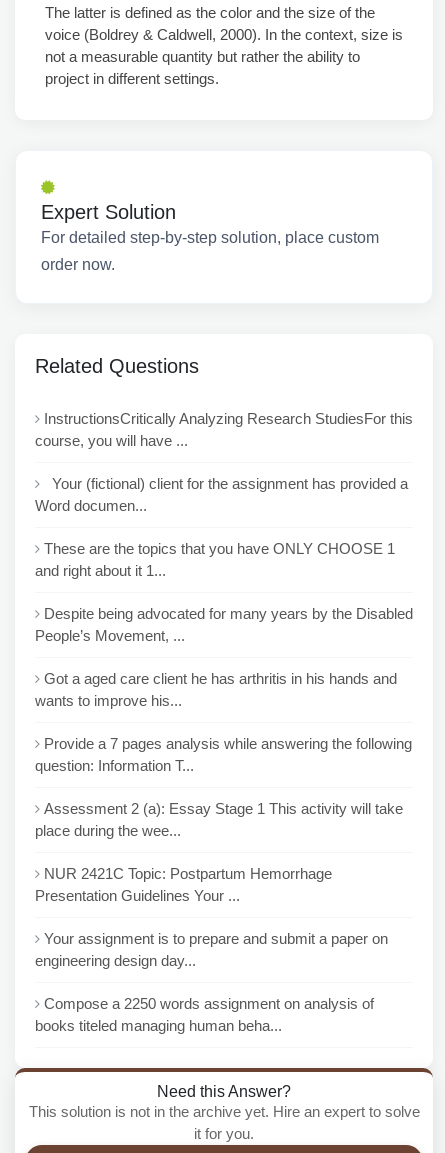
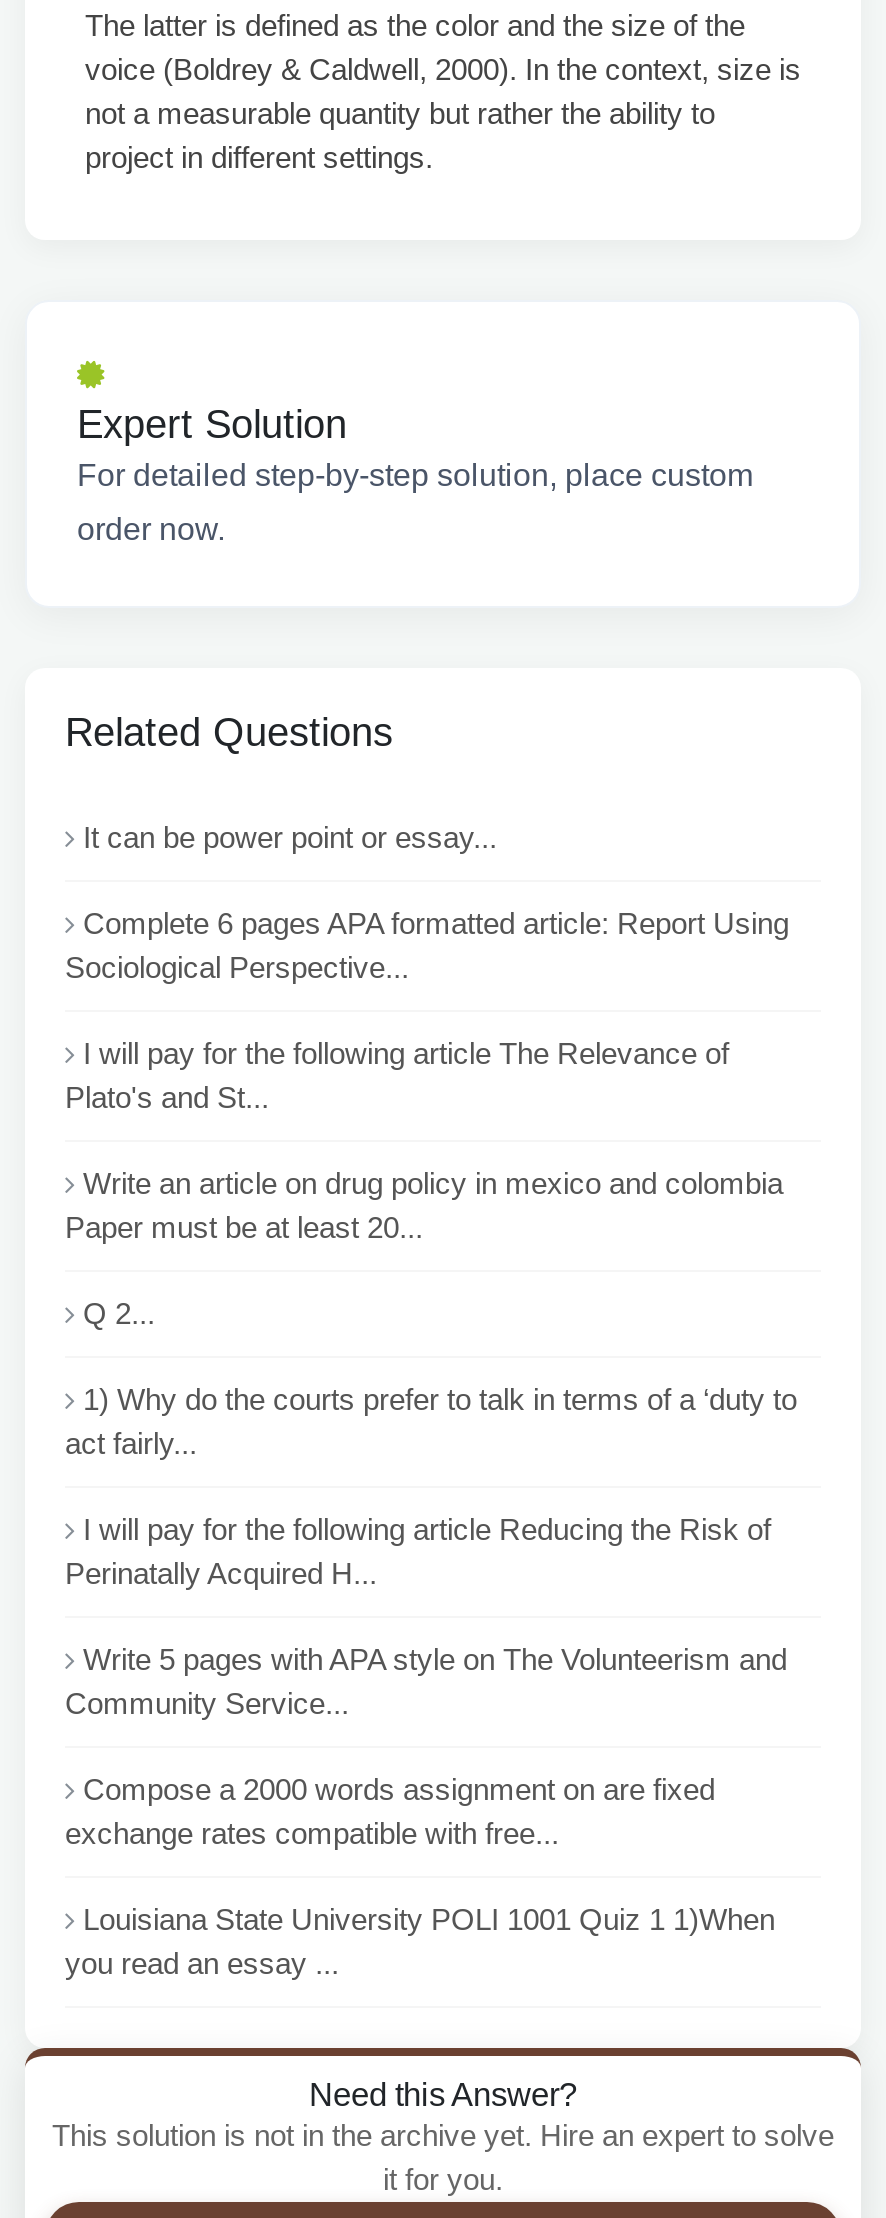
[35,410,413,449] InstructionsCritically Analyzing Research StudiesFor this | course, you will have ... -> [83,820,497,854] It can be power point or essay...
[35,475,408,514] Your (fictional) client for the assignment has provided a | Word documen... -> [65,906,789,984] Complete 6 pages APA formatted article: Report Using | Sociological Perspective...
[35,540,395,579] These are the topics that you have ONLY CHOOSE 1 | and right about it 1... -> [65,1036,729,1114] I will pay for the following article The Relevance of | Plato's and St...
[35,605,413,644] Despite being advocated for many years by the Disabled | People’s Movement, ... -> [65,1166,783,1244] Write an article on drug policy in mexico and colombia | Paper must be at least 20...
[35,670,397,709] Got a aged care client he has arthritis in his hands and | wants to improve his... -> [83,1296,155,1330] Q 2...
[35,735,412,774] Provide a 7 pages analysis while answering the following | question: Information T... -> [65,1382,797,1460] 1) Why do the courts prefer to talk in terms of a ‘duty to | act fairly...
[35,800,403,839] Assessment 2 (a): Essay Stage 1 This activity will take | place during the wee... -> [65,1512,771,1590] I will pay for the following article Reducing the Risk of | Perinatally Acquired H...
[35,865,332,904] NUR 2421C Topic: Postpartum Hemorrhage | Presentation Guidelines Your ... -> [65,1642,787,1720] Write 5 pages with APA style on The Volunteerism and | Community Service...
[35,930,388,969] Your assignment is to prepare and submit a paper on | engineering design day... -> [65,1772,715,1850] Compose a 2000 words assignment on are fixed | exchange rates compatible with free...
[35,995,374,1034] Compose a 2250 words assignment on analysis of | books titeled managing human beha... -> [65,1902,775,1980] Louisiana State University POLI 1001 Quiz 1 1)When | you read an essay ...

